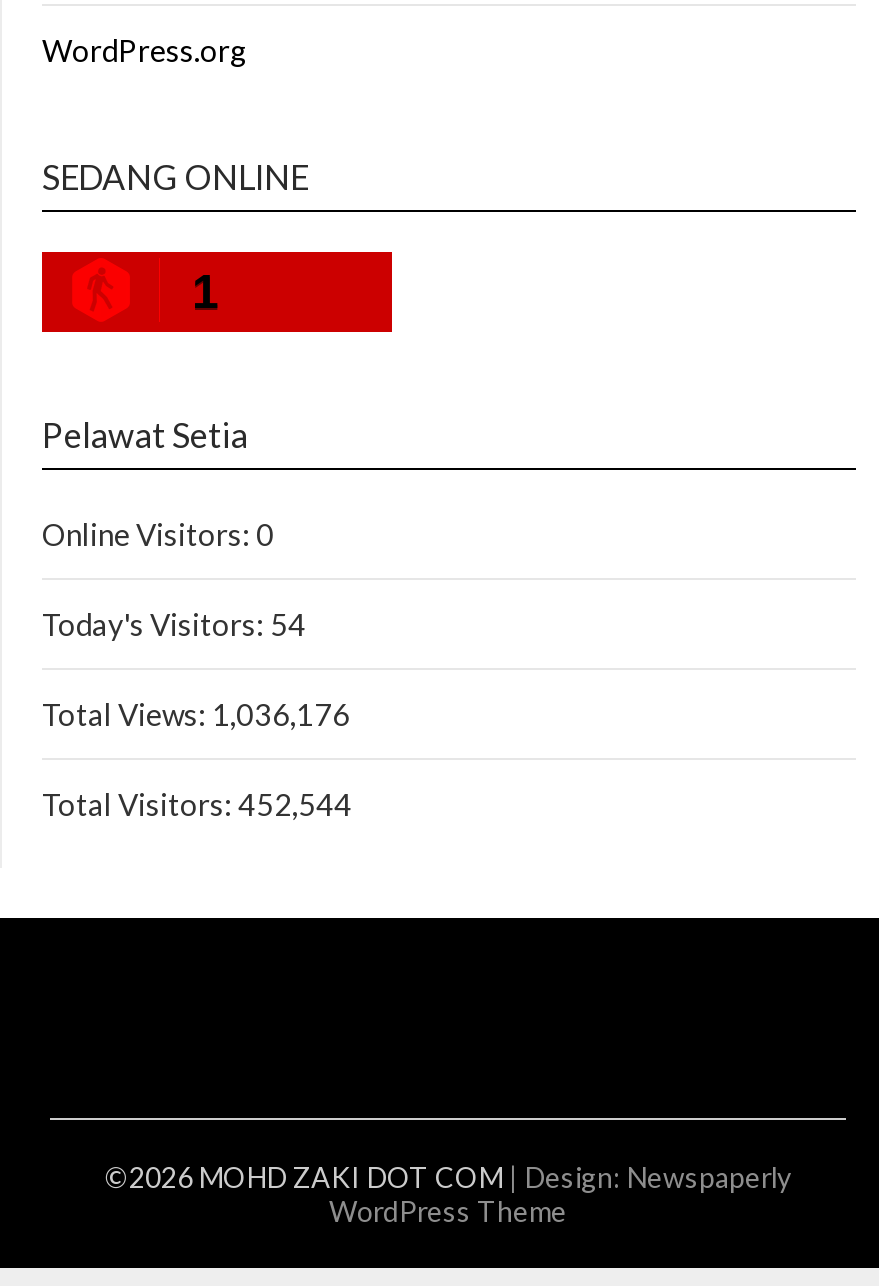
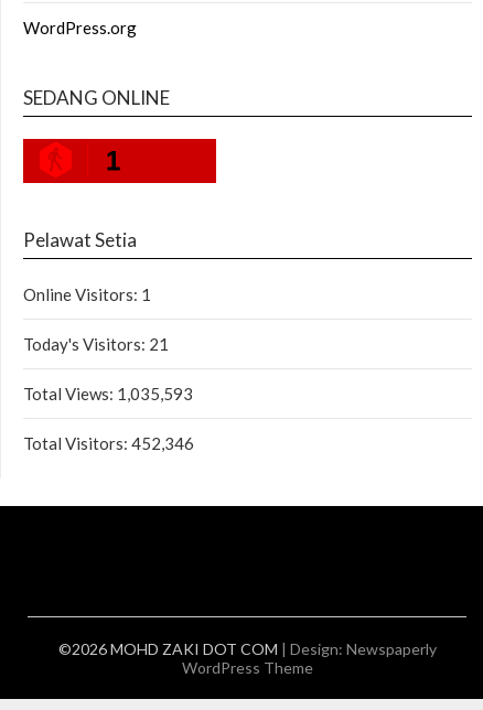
[42,515,274,551] Online Visitors: 0 -> [23,284,151,304] Online Visitors: 1
[42,605,306,641] Today's Visitors: 54 -> [23,334,169,353] Today's Visitors: 21
[42,695,350,731] Total Views: 1,036,176 -> [23,383,193,403] Total Views: 1,035,593
[42,785,352,821] Total Visitors: 452,544 -> [23,433,194,453] Total Visitors: 452,346

